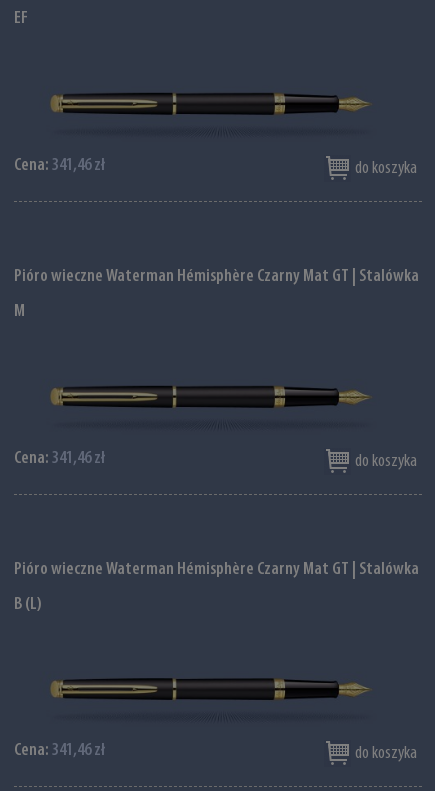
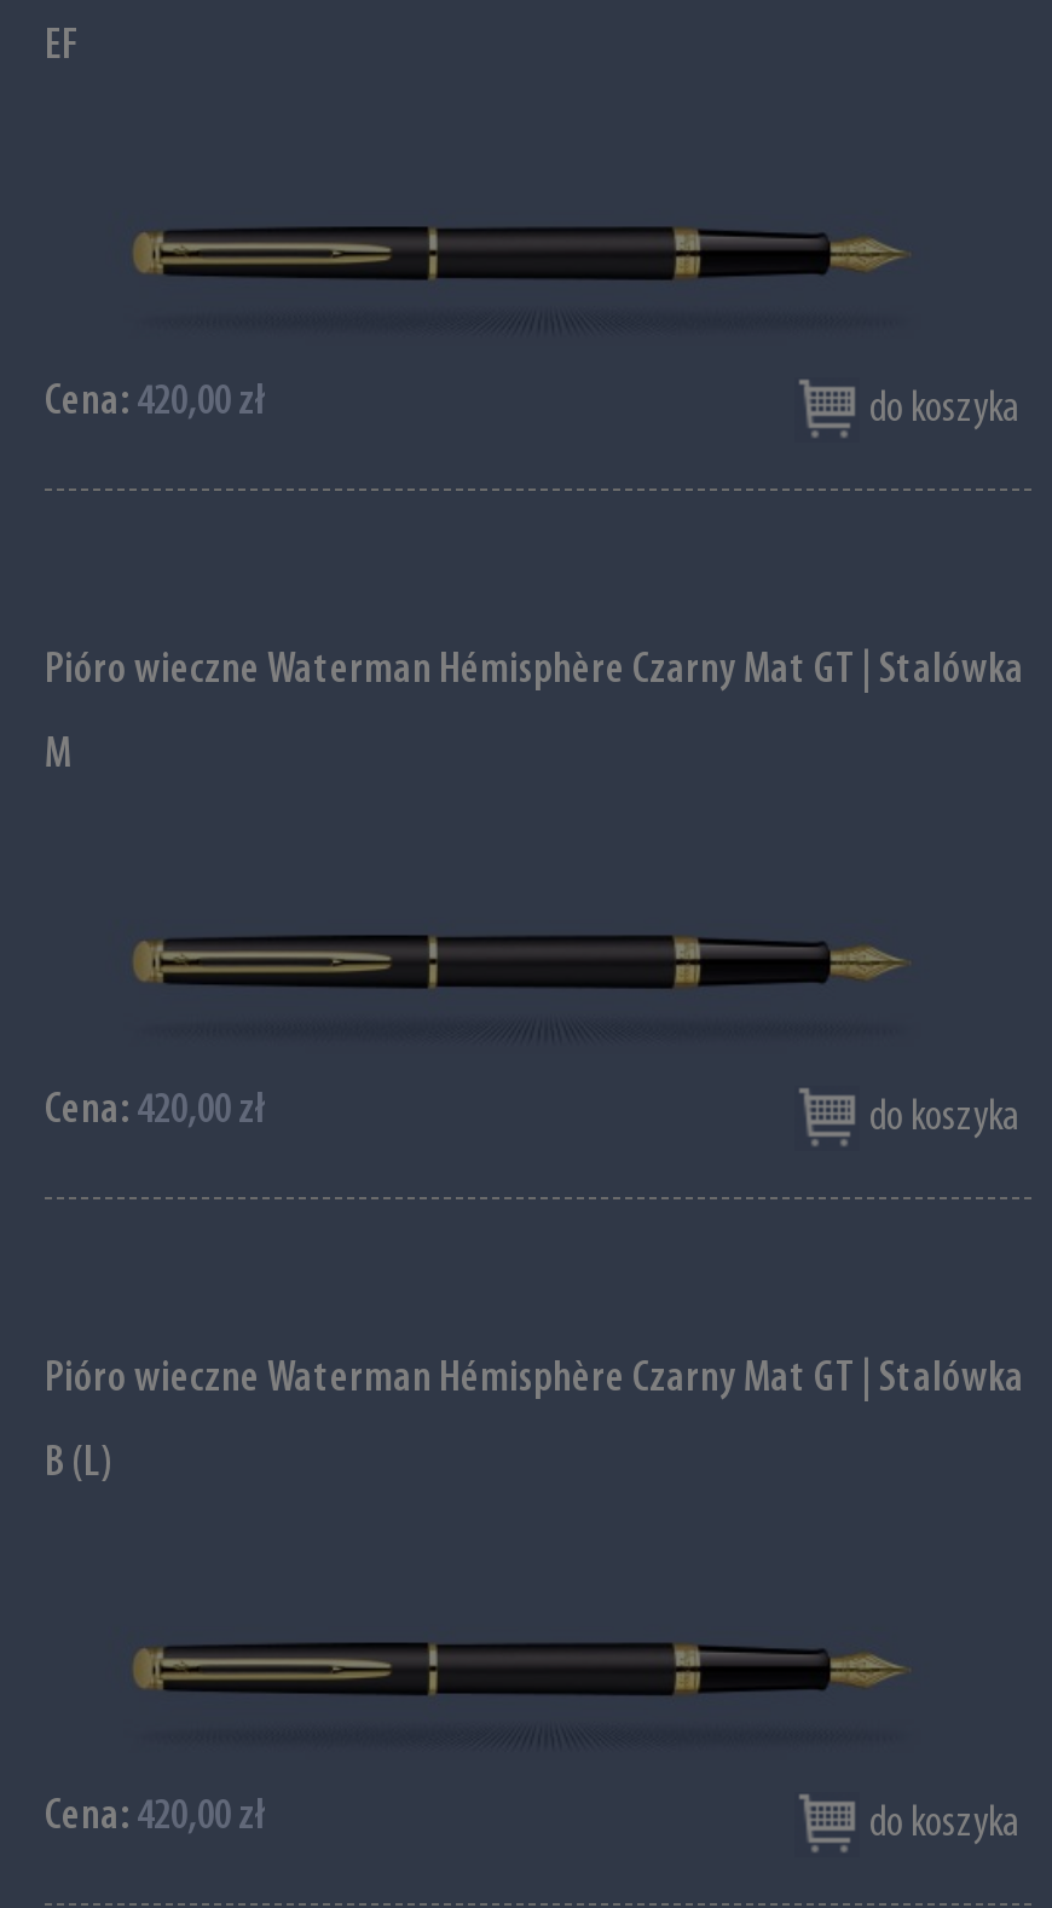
[14,156,105,175] Cena: 341,46 zł -> [45,379,265,425] Cena: 420,00 zł
[14,448,105,467] Cena: 341,46 zł -> [45,1087,265,1133] Cena: 420,00 zł
[14,741,105,760] Cena: 341,46 zł -> [45,1795,265,1841] Cena: 420,00 zł

